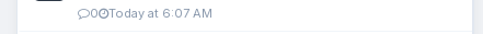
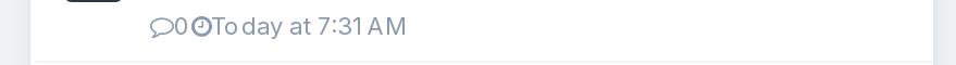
[90,5,212,21] 0 Today at 6:07 AM -> [174,11,407,41] 0 Today at 7:31 AM

